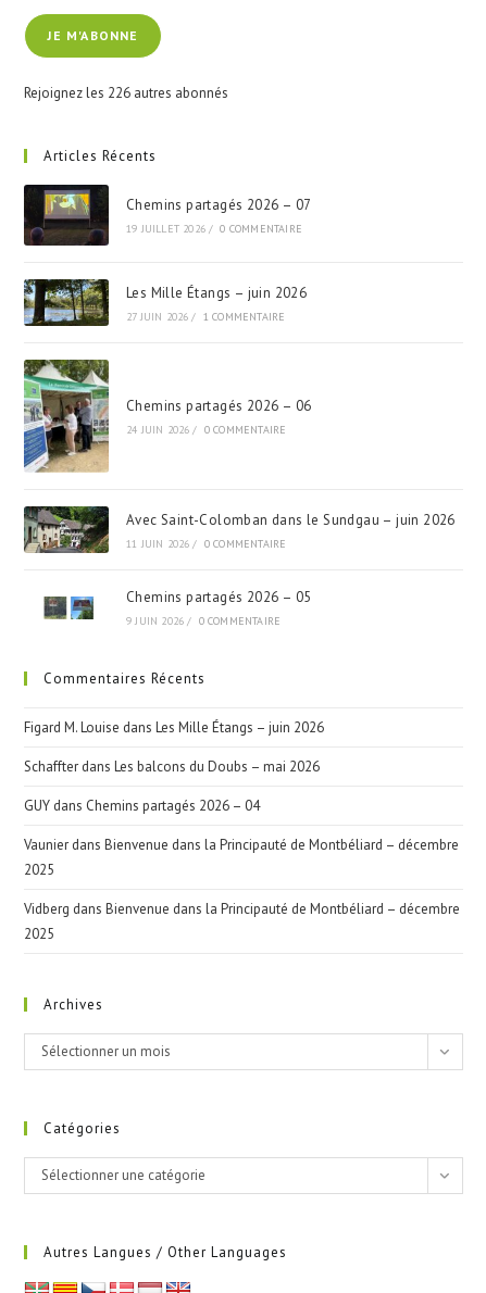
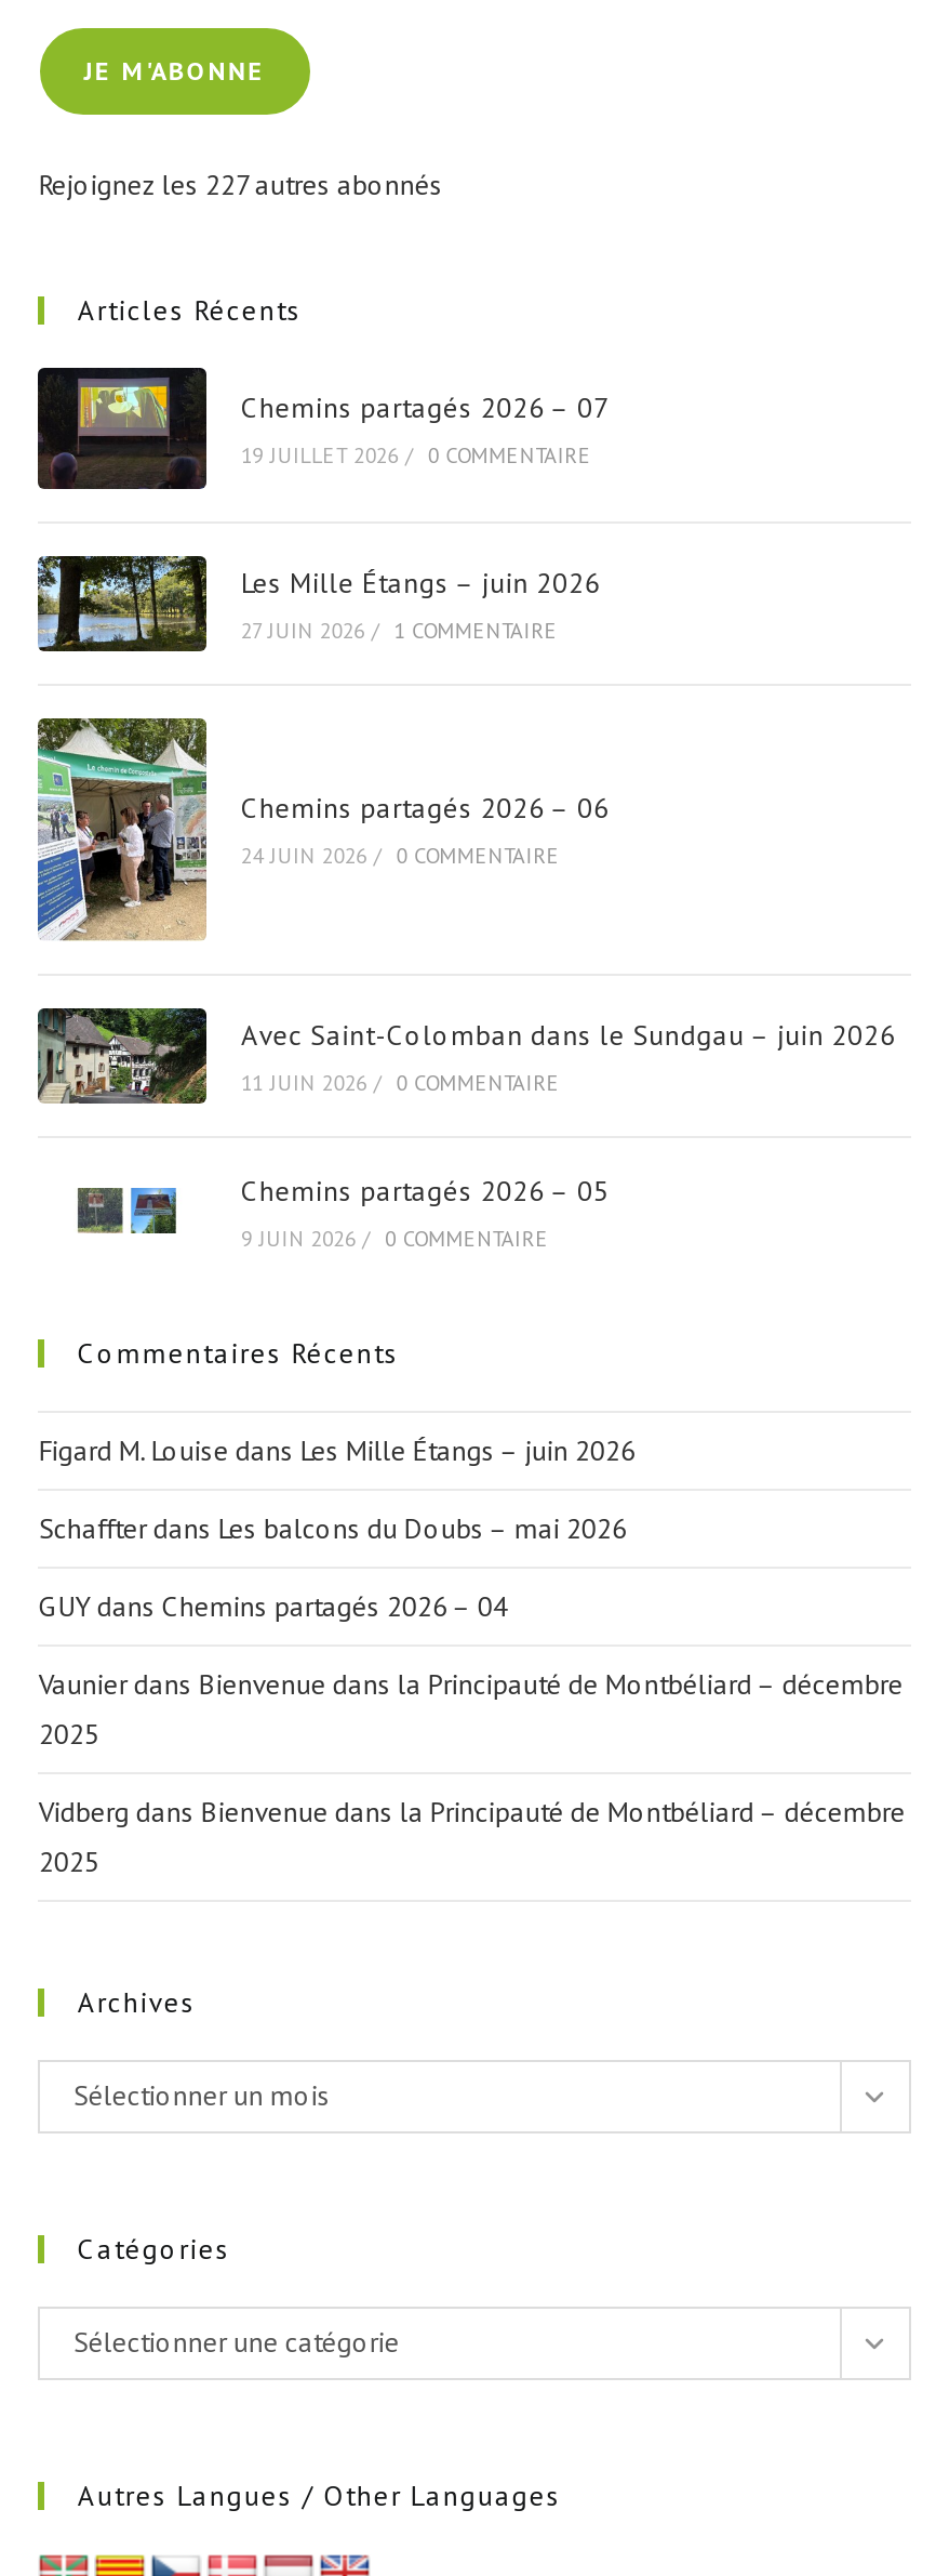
[24,84,229,102] Rejoignez les 226 autres abonnés -> [39,167,443,204] Rejoignez les 227 autres abonnés

